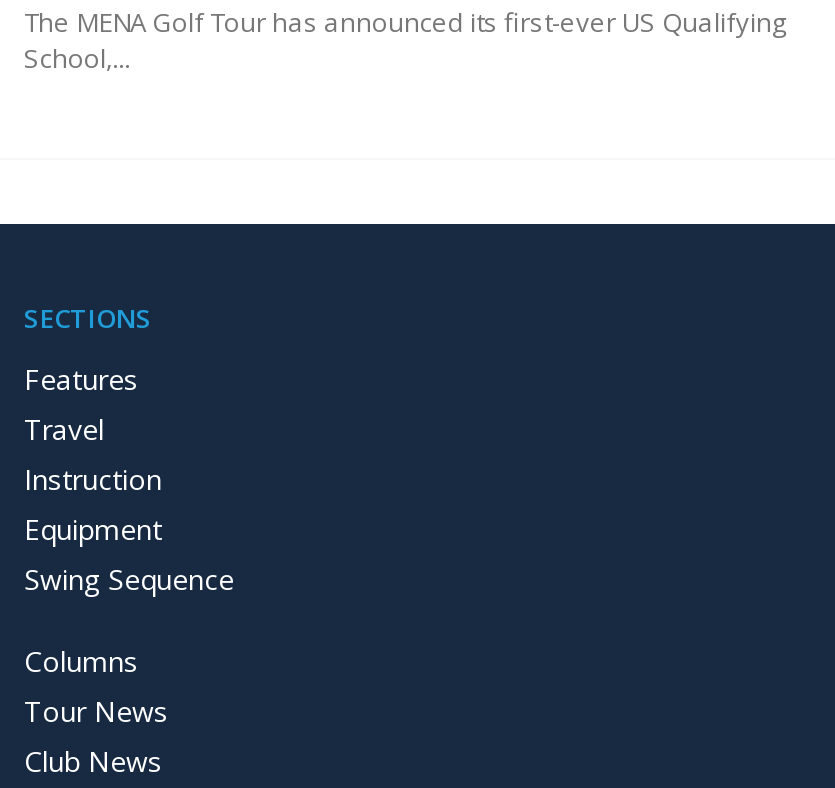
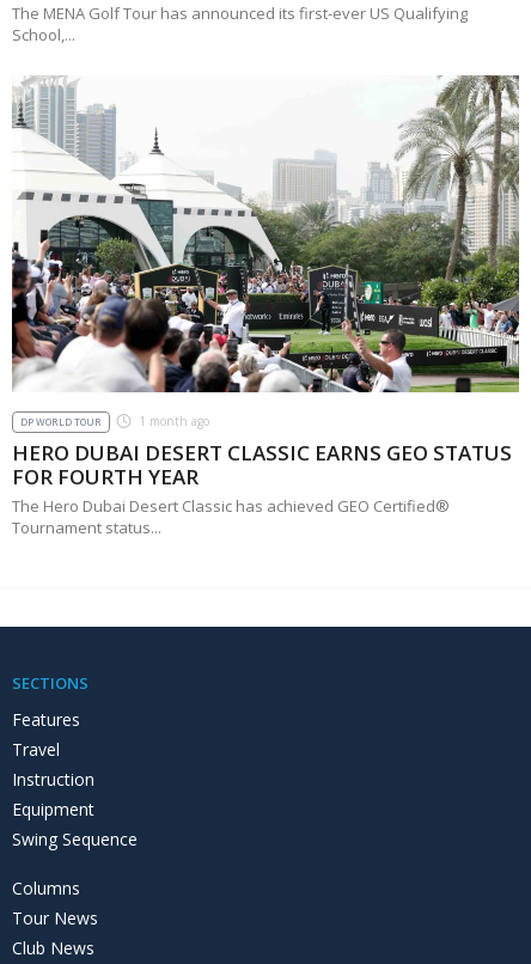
none -> [11,74,520,539] [image] | DP WORLD TOUR | 1 month ago | HERO DUBAI DESERT CLASSIC EARNS GEO STATUS | FOR FOURTH YEAR | The Hero Dubai Desert Classic has achieved GEO Certified® | Tournament status...

